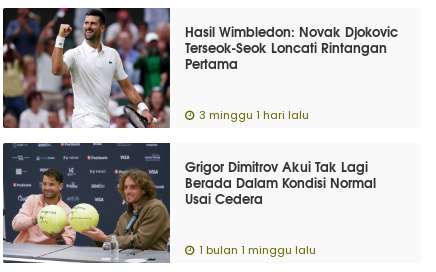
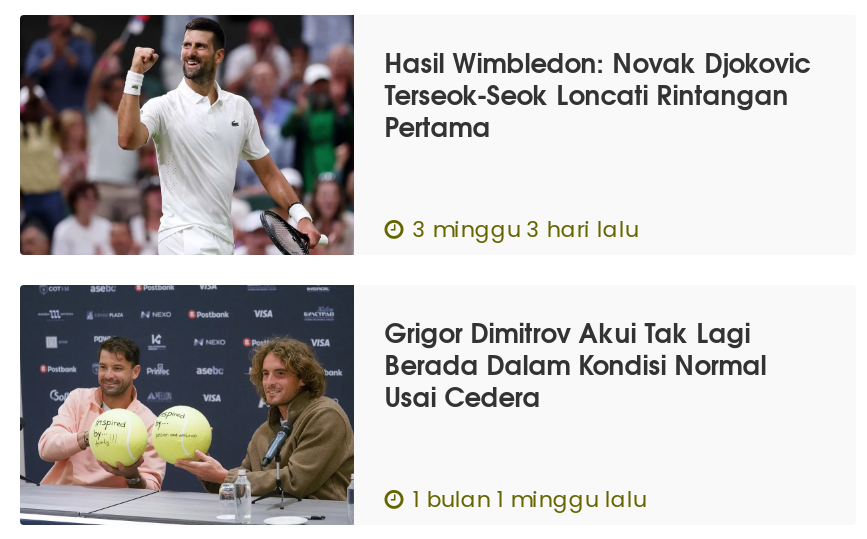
[199,110,309,121] 3 minggu 1 hari lalu -> [412,219,638,241] 3 minggu 3 hari lalu

